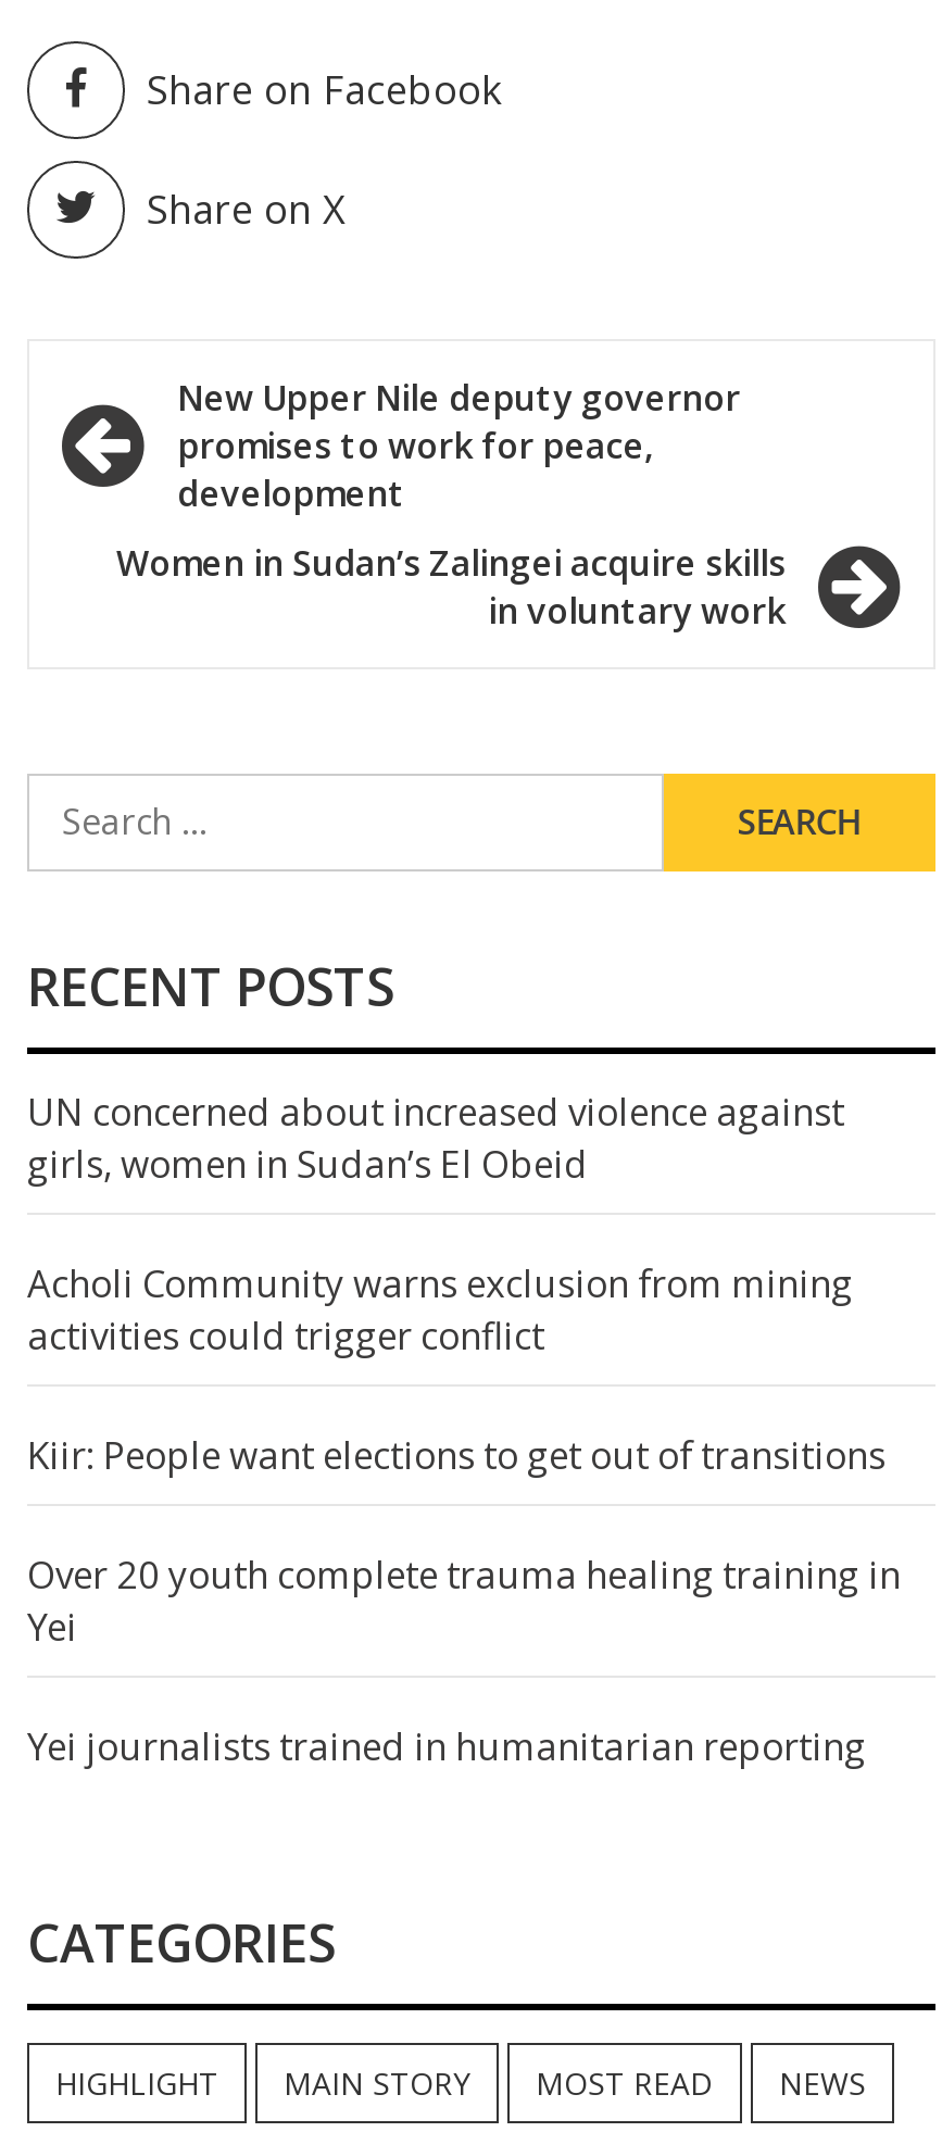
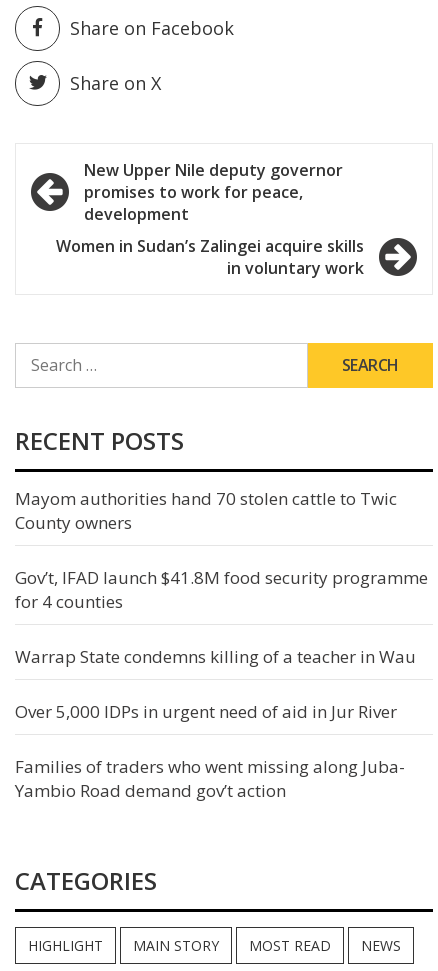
[27,1086,844,1189] UN concerned about increased violence against | girls, women in Sudan’s El Obeid -> [15,487,397,534] Mayom authorities hand 70 stolen cattle to Twic | County owners
[27,1258,853,1360] Acholi Community warns exclusion from mining | activities could trigger conflict -> [15,566,428,613] Gov’t, IFAD launch $41.8M food security programme | for 4 counties
[27,1430,886,1480] Kiir: People want elections to get out of transitions -> [15,645,416,668] Warrap State condemns killing of a teacher in Wau
[27,1549,901,1651] Over 20 youth complete trauma healing training in | Yei -> [15,700,397,723] Over 5,000 IDPs in urgent need of aid in Jur River
[27,1721,866,1771] Yei journalists trained in humanitarian reporting -> [15,755,405,802] Families of traders who went missing along Juba- | Yambio Road demand gov’t action

